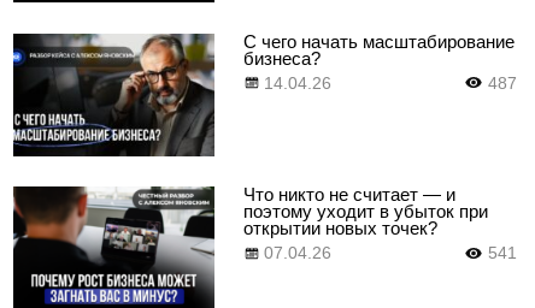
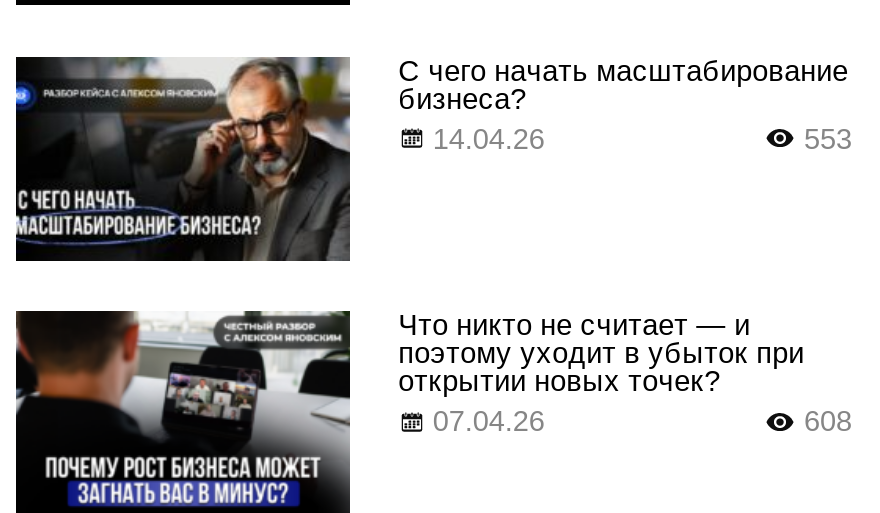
[488,73,517,92] 487 -> [804,122,852,154] 553
[488,244,517,263] 541 -> [804,406,852,438] 608

